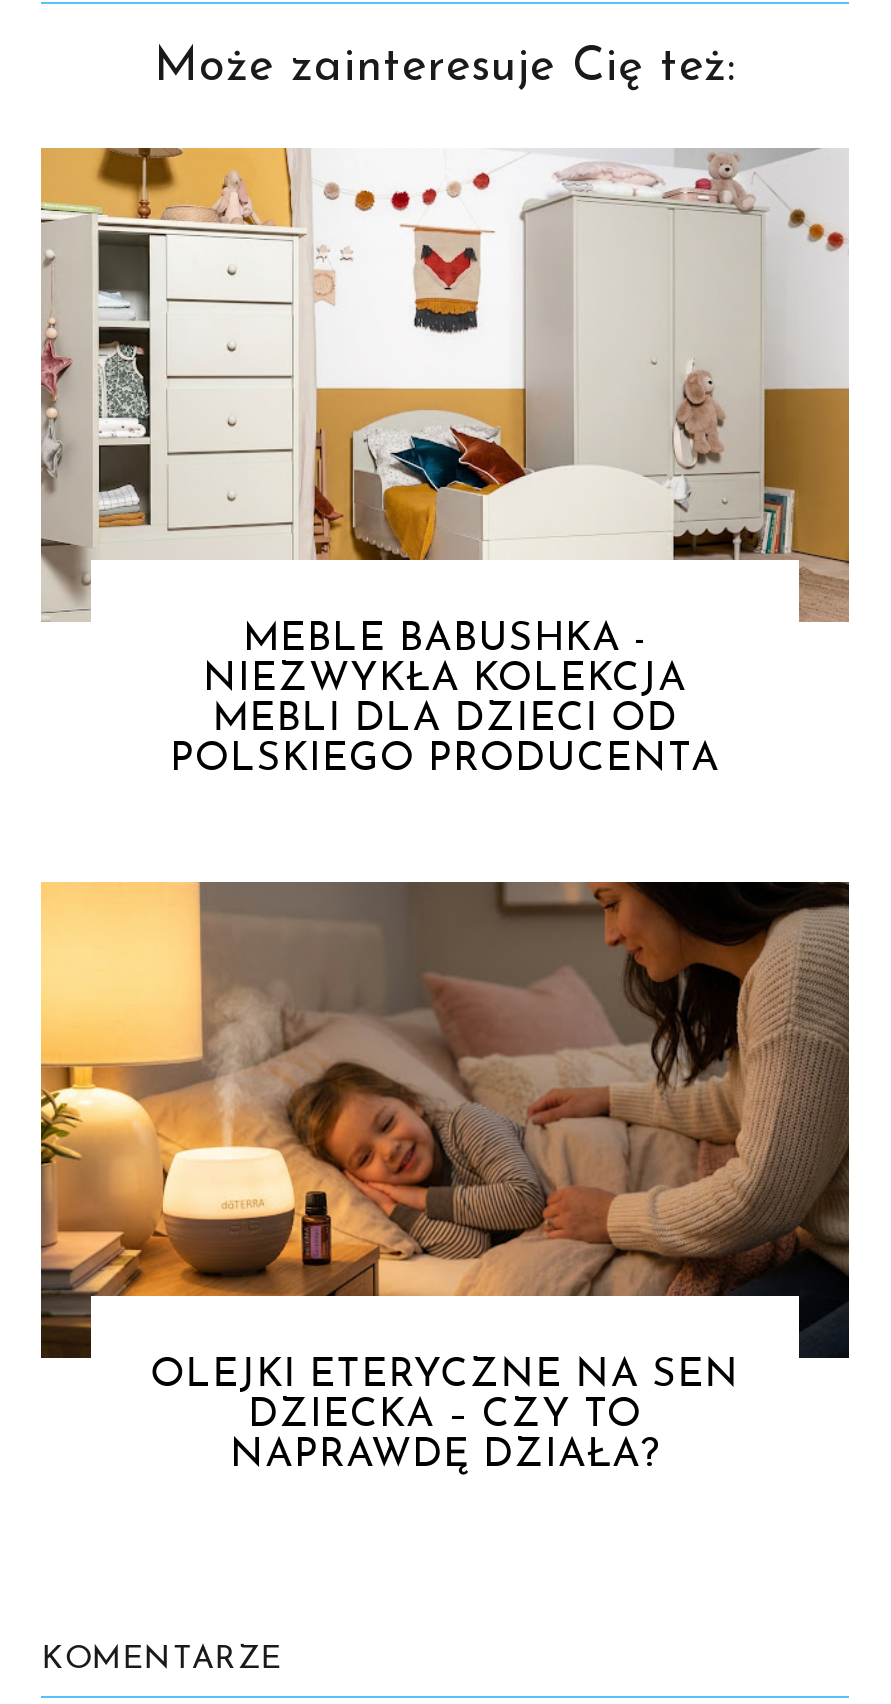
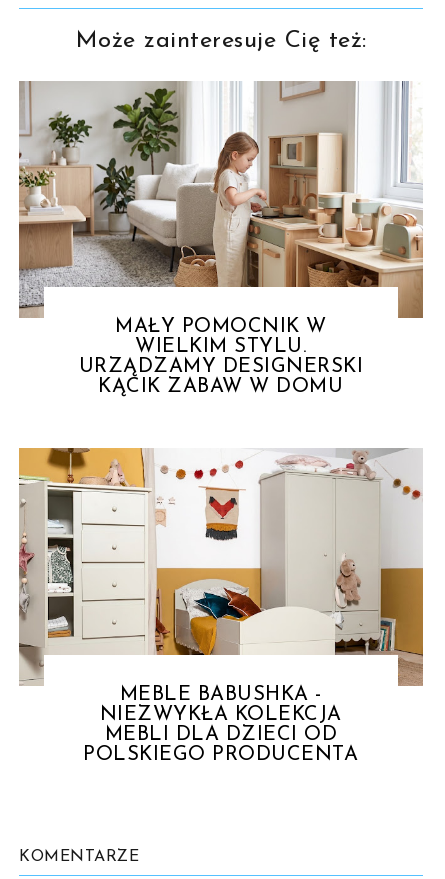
none -> [19,81,423,397] [image] | MAŁY POMOCNIK W | WIELKIM STYLU. | URZĄDZAMY DESIGNERSKI | KĄCIK ZABAW W DOMU
moved [37,146,720,781] -> [17,448,358,765]: [image] | MEBLE BABUSHKA - | NIEZWYKŁA KOLEKCJA | MEBLI DLA DZIECI OD | POLSKIEGO PRODUCENTA
[39,880,851,1476] [image] | OLEJKI ETERYCZNE NA SEN | DZIECKA – CZY TO | NAPRAWDĘ DZIAŁA? -> none

